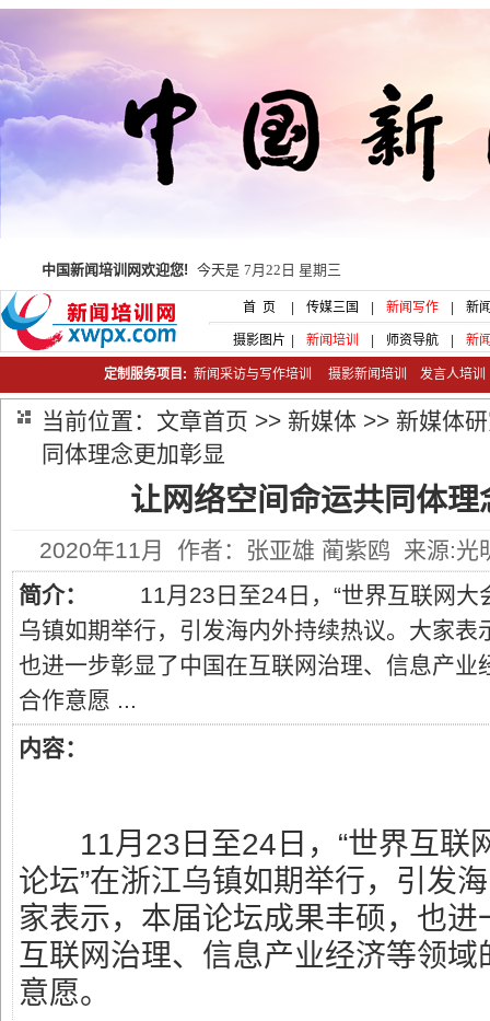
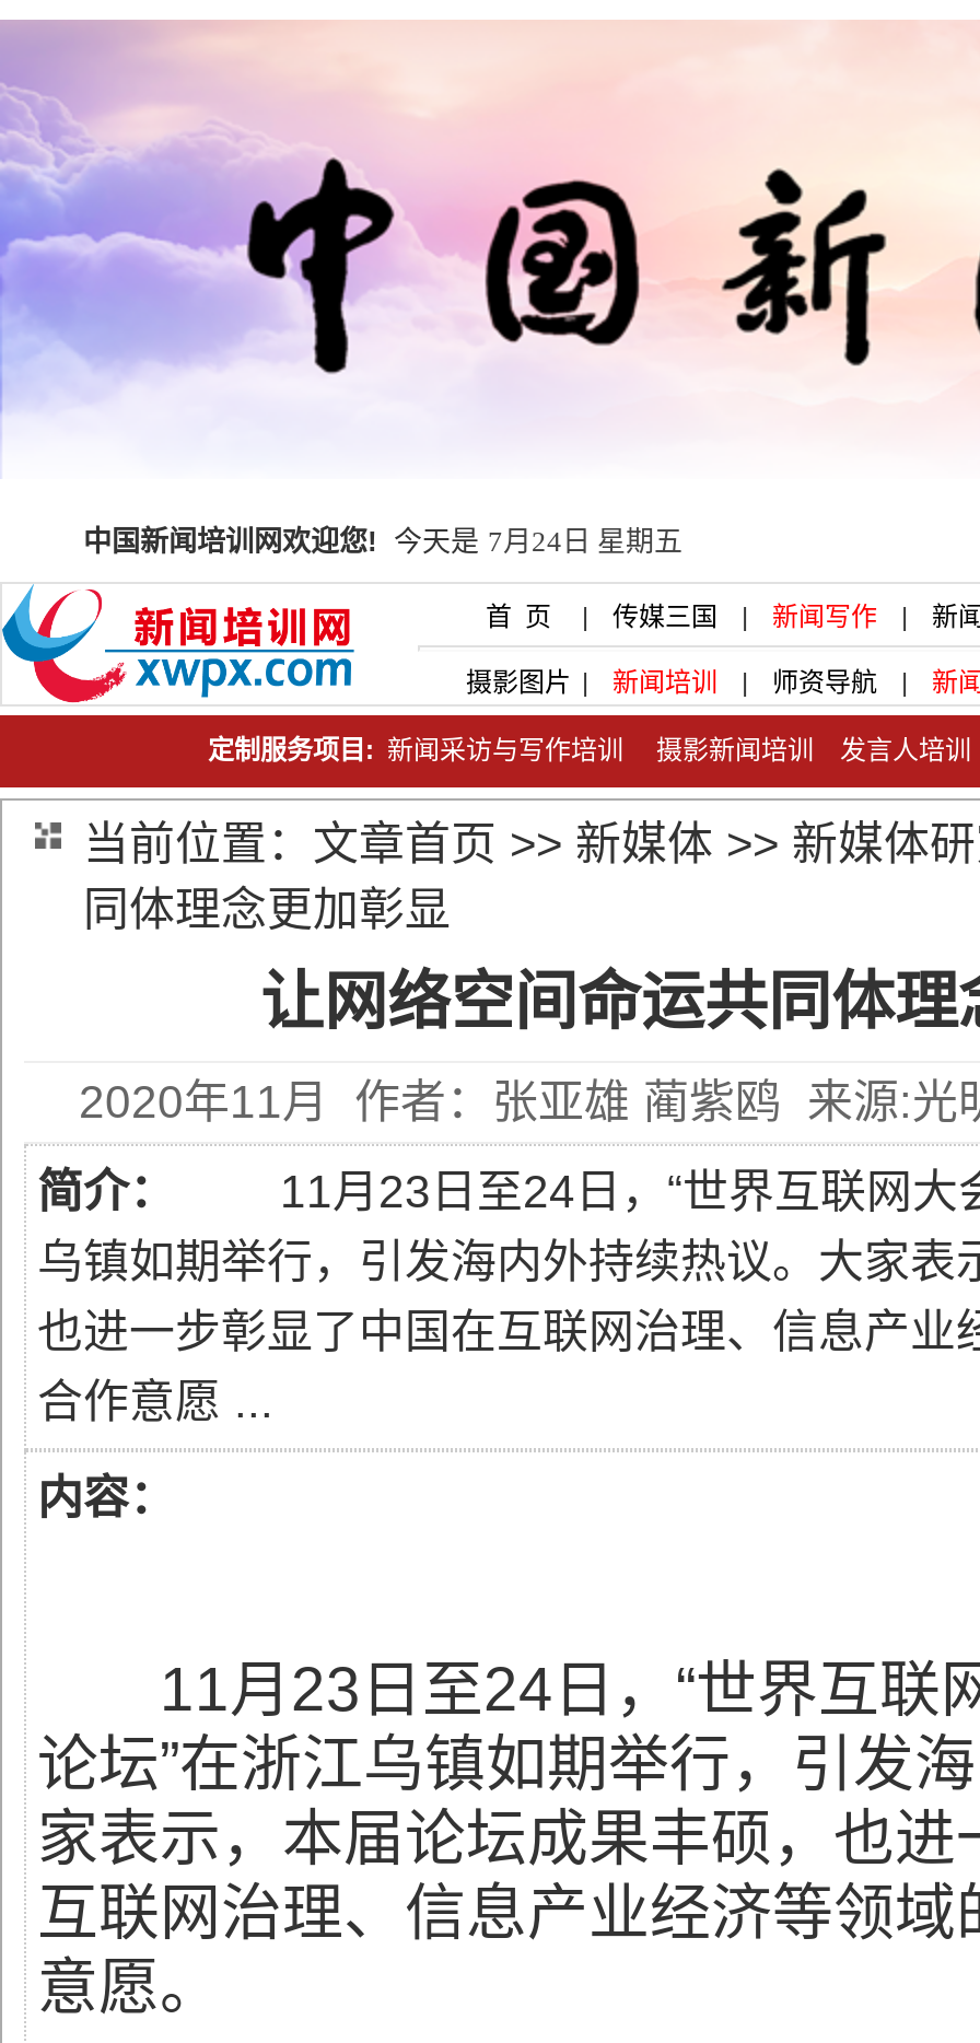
[42,262,341,278] 中国新闻培训网欢迎您!今天是7月22日 星期三 -> [83,525,682,558] 中国新闻培训网欢迎您!今天是7月24日 星期五

